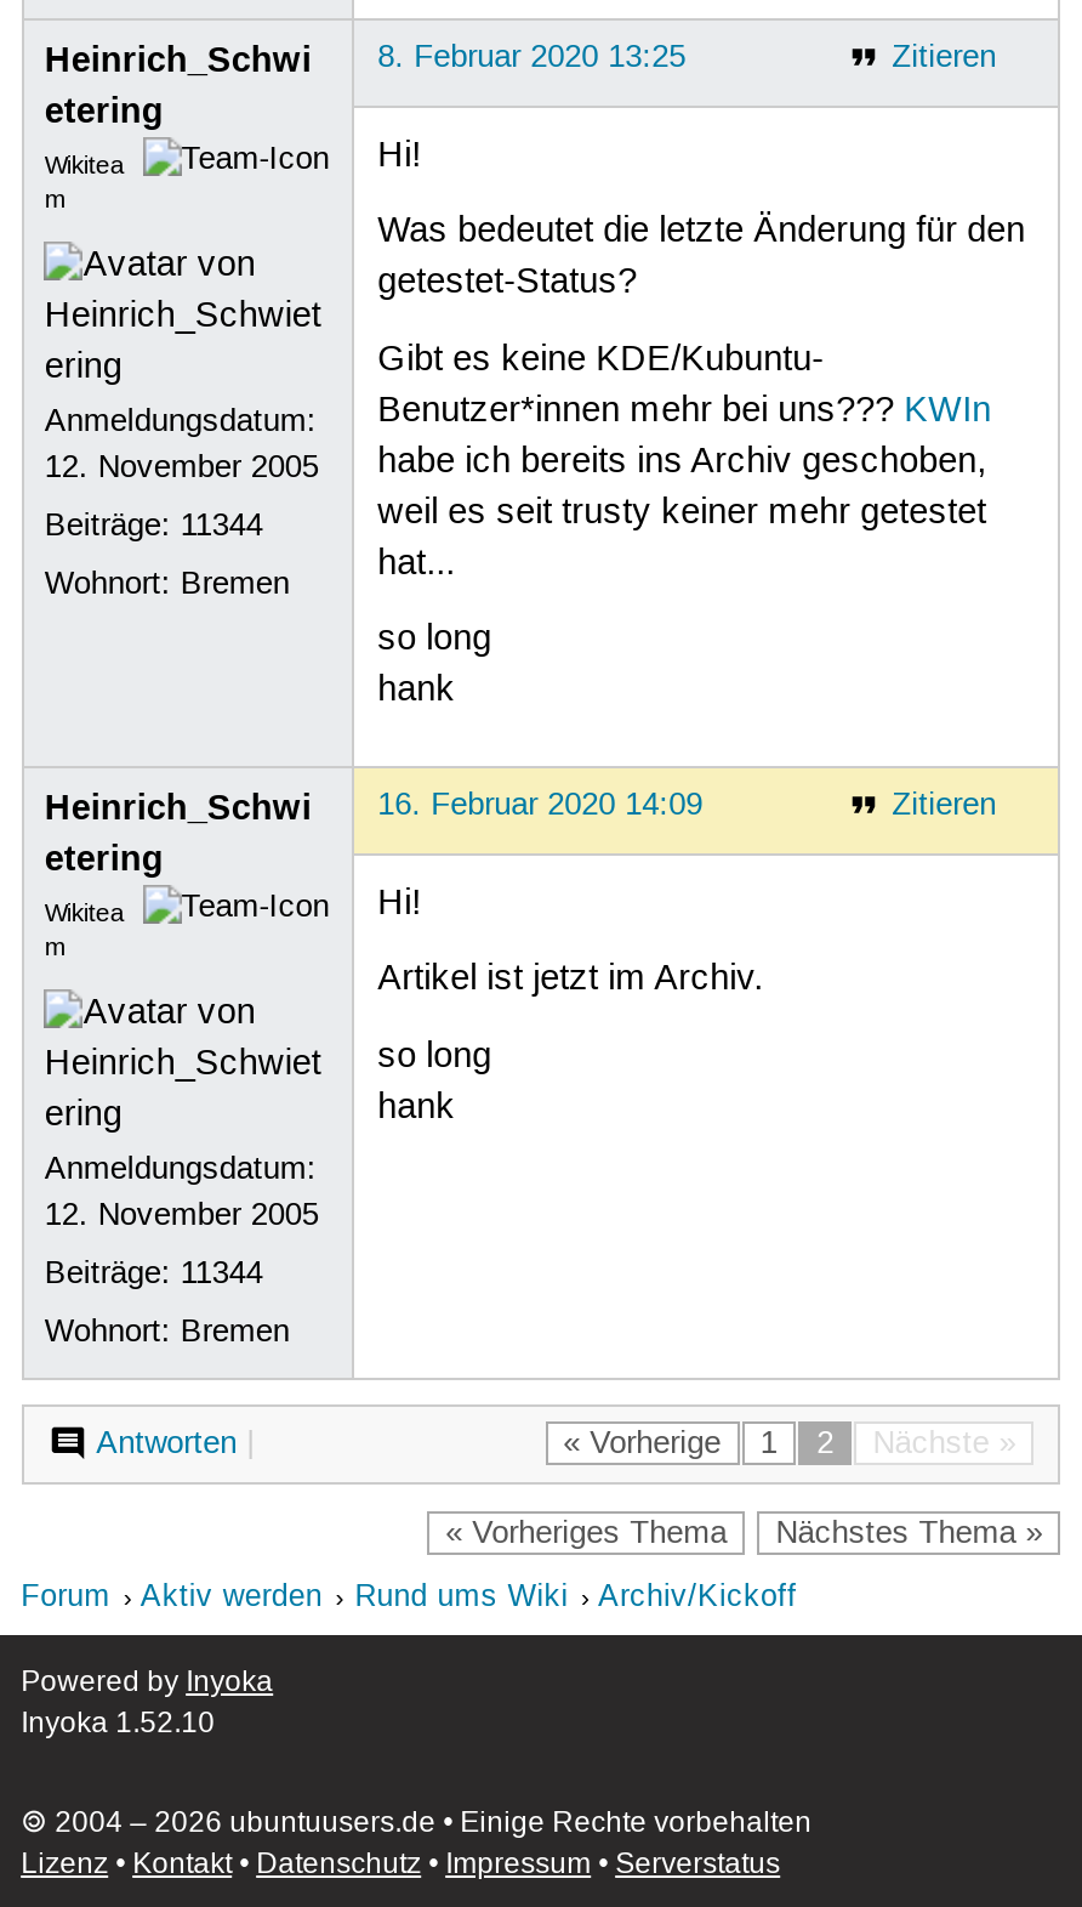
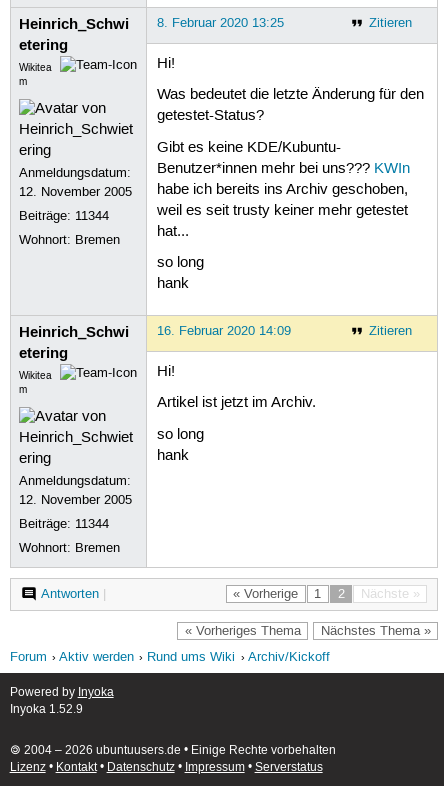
[21,1707,215,1743] Inyoka 1.52.10 -> [10,703,83,718] Inyoka 1.52.9

